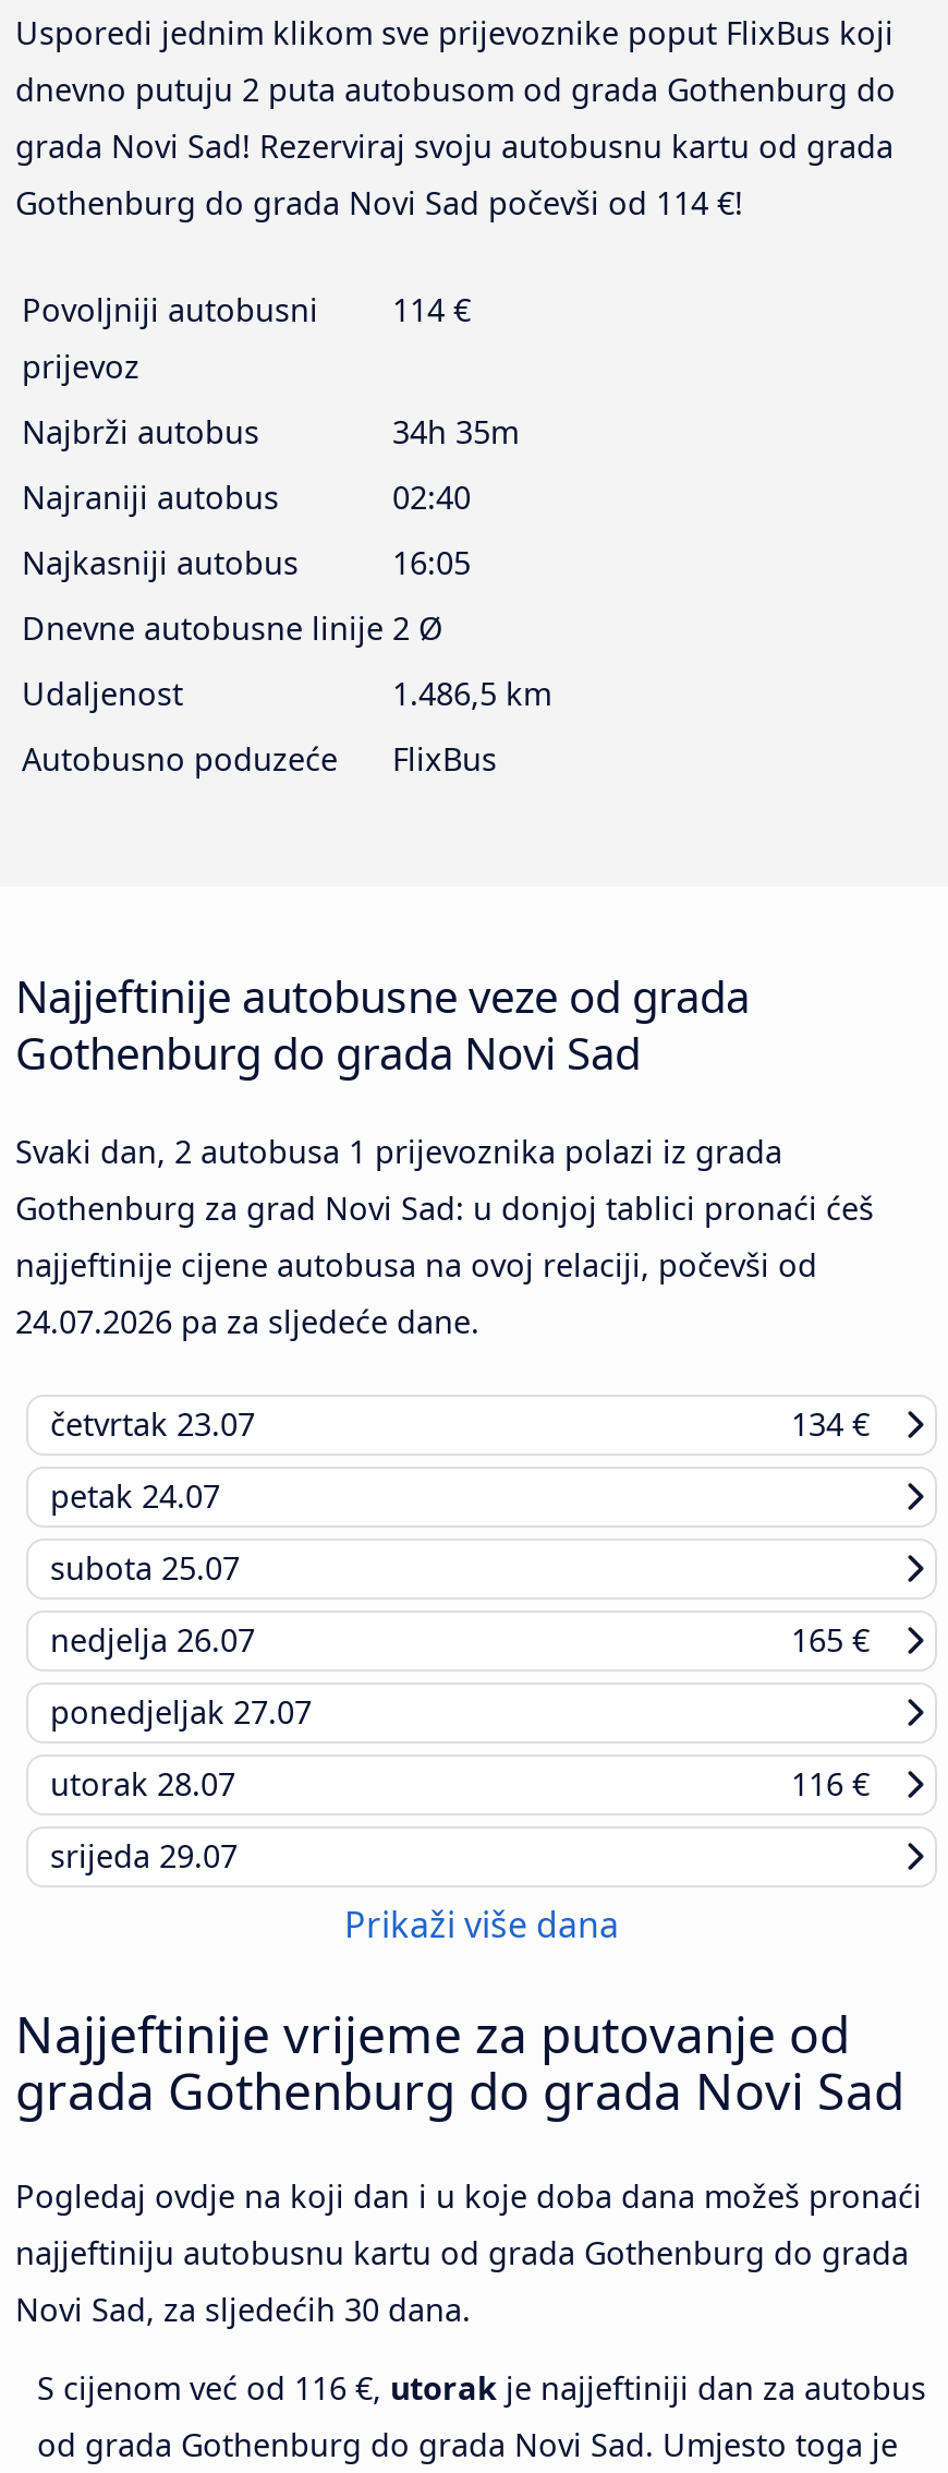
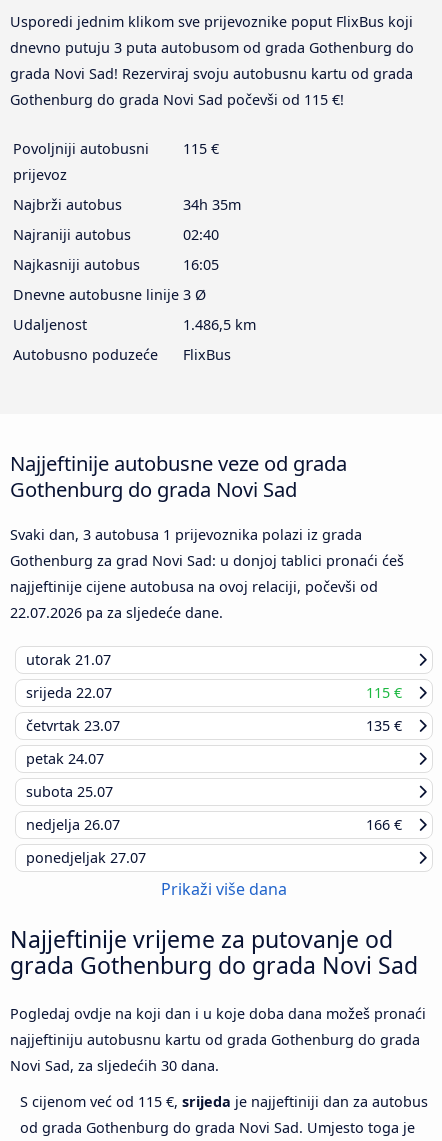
[15,68,896,109] dnevno putuju 2 puta autobusom od grada Gothenburg do -> [10,38,414,57] dnevno putuju 3 puta autobusom od grada Gothenburg do
[15,181,743,223] Gothenburg do grada Novi Sad počevši od 114 €! -> [10,90,344,109] Gothenburg do grada Novi Sad počevši od 115 €!
[22,288,471,330] Povoljniji autobusni 114 € -> [13,139,219,158] Povoljniji autobusni 115 €
[22,607,442,648] Dnevne autobusne linije 2 Ø -> [13,285,206,304] Dnevne autobusne linije 3 Ø
[15,1131,782,1172] Svaki dan, 2 autobusa 1 prijevoznika polazi iz grada -> [10,525,362,544] Svaki dan, 3 autobusa 1 prijevoznika polazi iz grada
[15,1301,479,1342] 24.07.2026 pa za sljedeće dane. -> [10,603,402,702] 22.07.2026 pa za sljedeće dane. | utorak 21.07 | srijeda 22.07 | 115 €
moved [50,1403,312,1732] -> [26,716,146,867]: četvrtak 23.07 | petak 24.07 | subota 25.07 | nedjelja 26.07 | ponedjeljak 27.07
[791,1403,870,1445] 134 € -> [366,716,402,735] 135 €
[791,1619,870,1660] 165 € -> [366,815,402,834] 166 €
[50,1763,870,1876] utorak 28.07 | 116 € | srijeda 29.07 -> none
[37,2367,926,2408] S cijenom već od 116 €, utorak je najjeftiniji dan za autobus -> [20,1092,428,1111] S cijenom već od 115 €, srijeda je najjeftiniji dan za autobus

